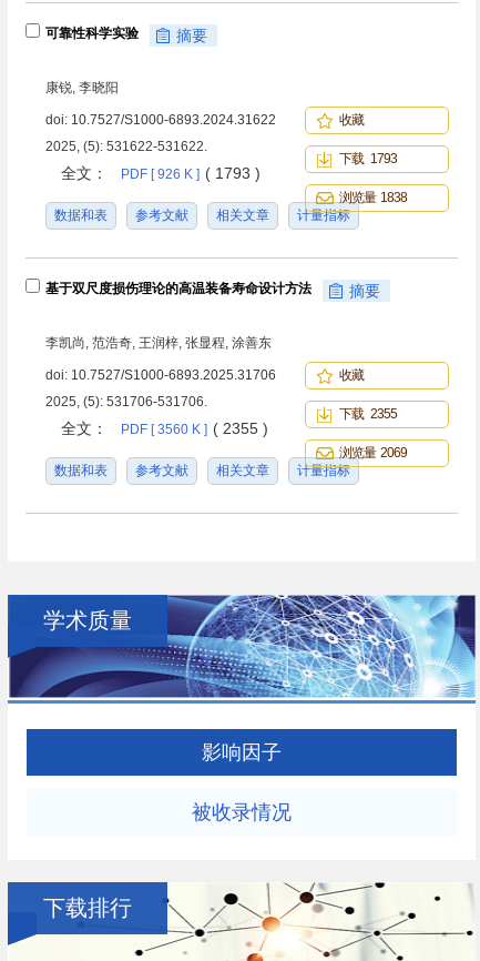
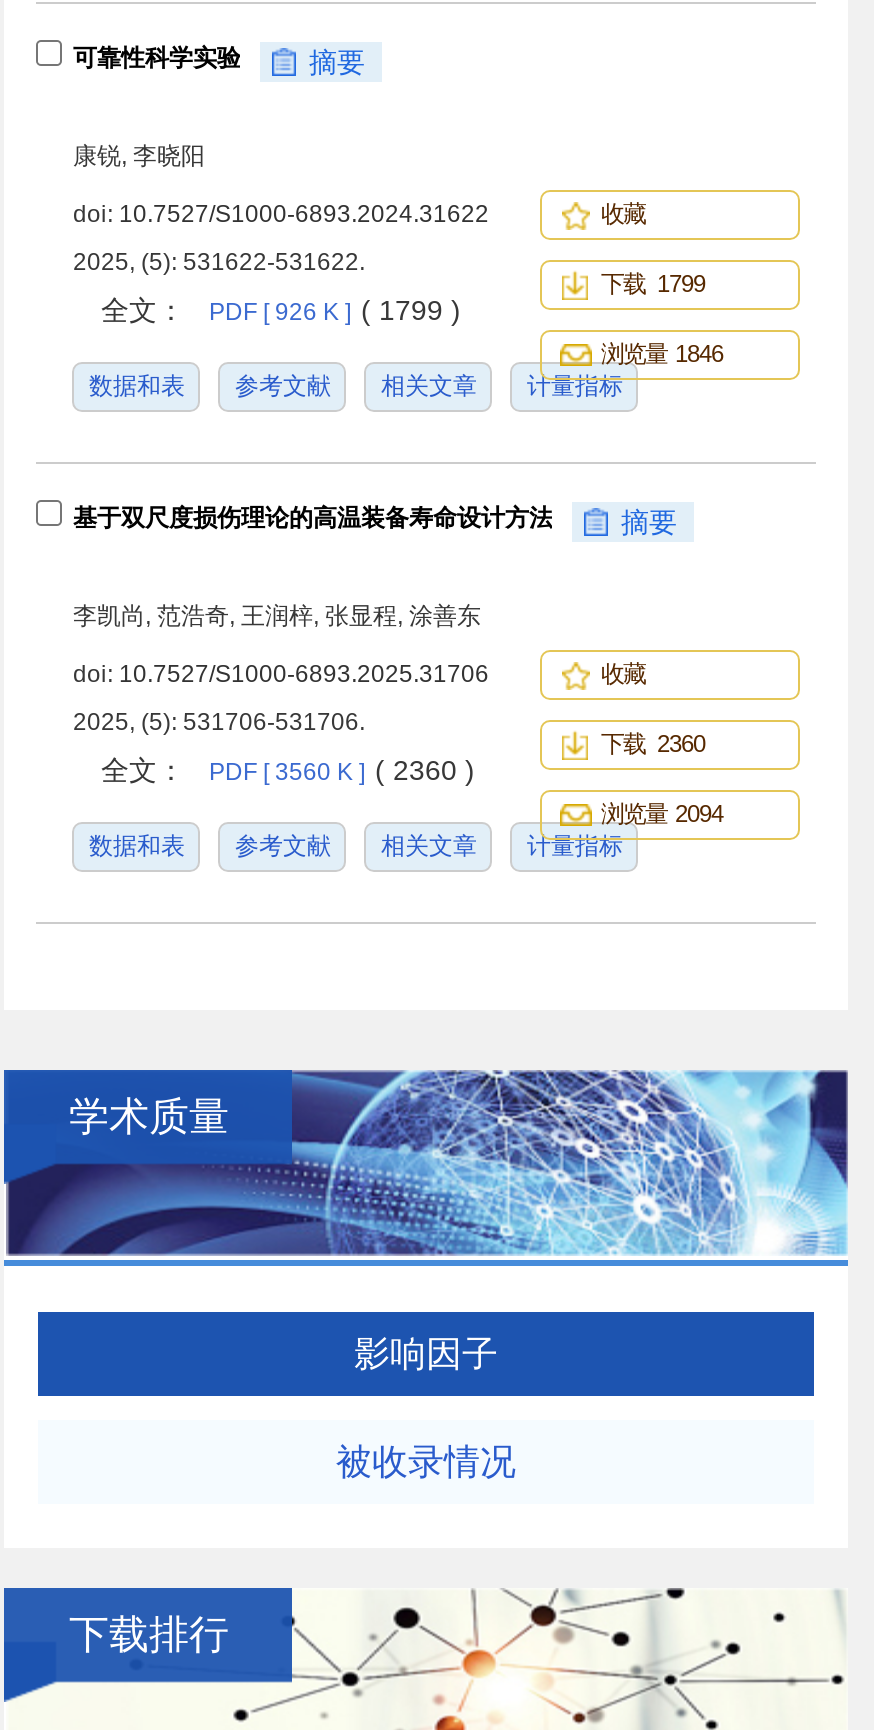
[339,151,396,166] 下载 1793 -> [601,270,705,298] 下载 1799
[61,164,261,182] 全文： PDF [ 926 K ] ( 1793 ) -> [101,294,461,326] 全文： PDF [ 926 K ] ( 1799 )
[339,190,406,205] 浏览量 1838 -> [601,340,723,368] 浏览量 1846
[339,406,396,422] 下载 2355 -> [601,730,705,758] 下载 2360
[61,419,269,437] 全文： PDF [ 3560 K ] ( 2355 ) -> [101,754,475,786] 全文： PDF [ 3560 K ] ( 2360 )
[339,445,406,461] 浏览量 2069 -> [601,800,723,828] 浏览量 2094

